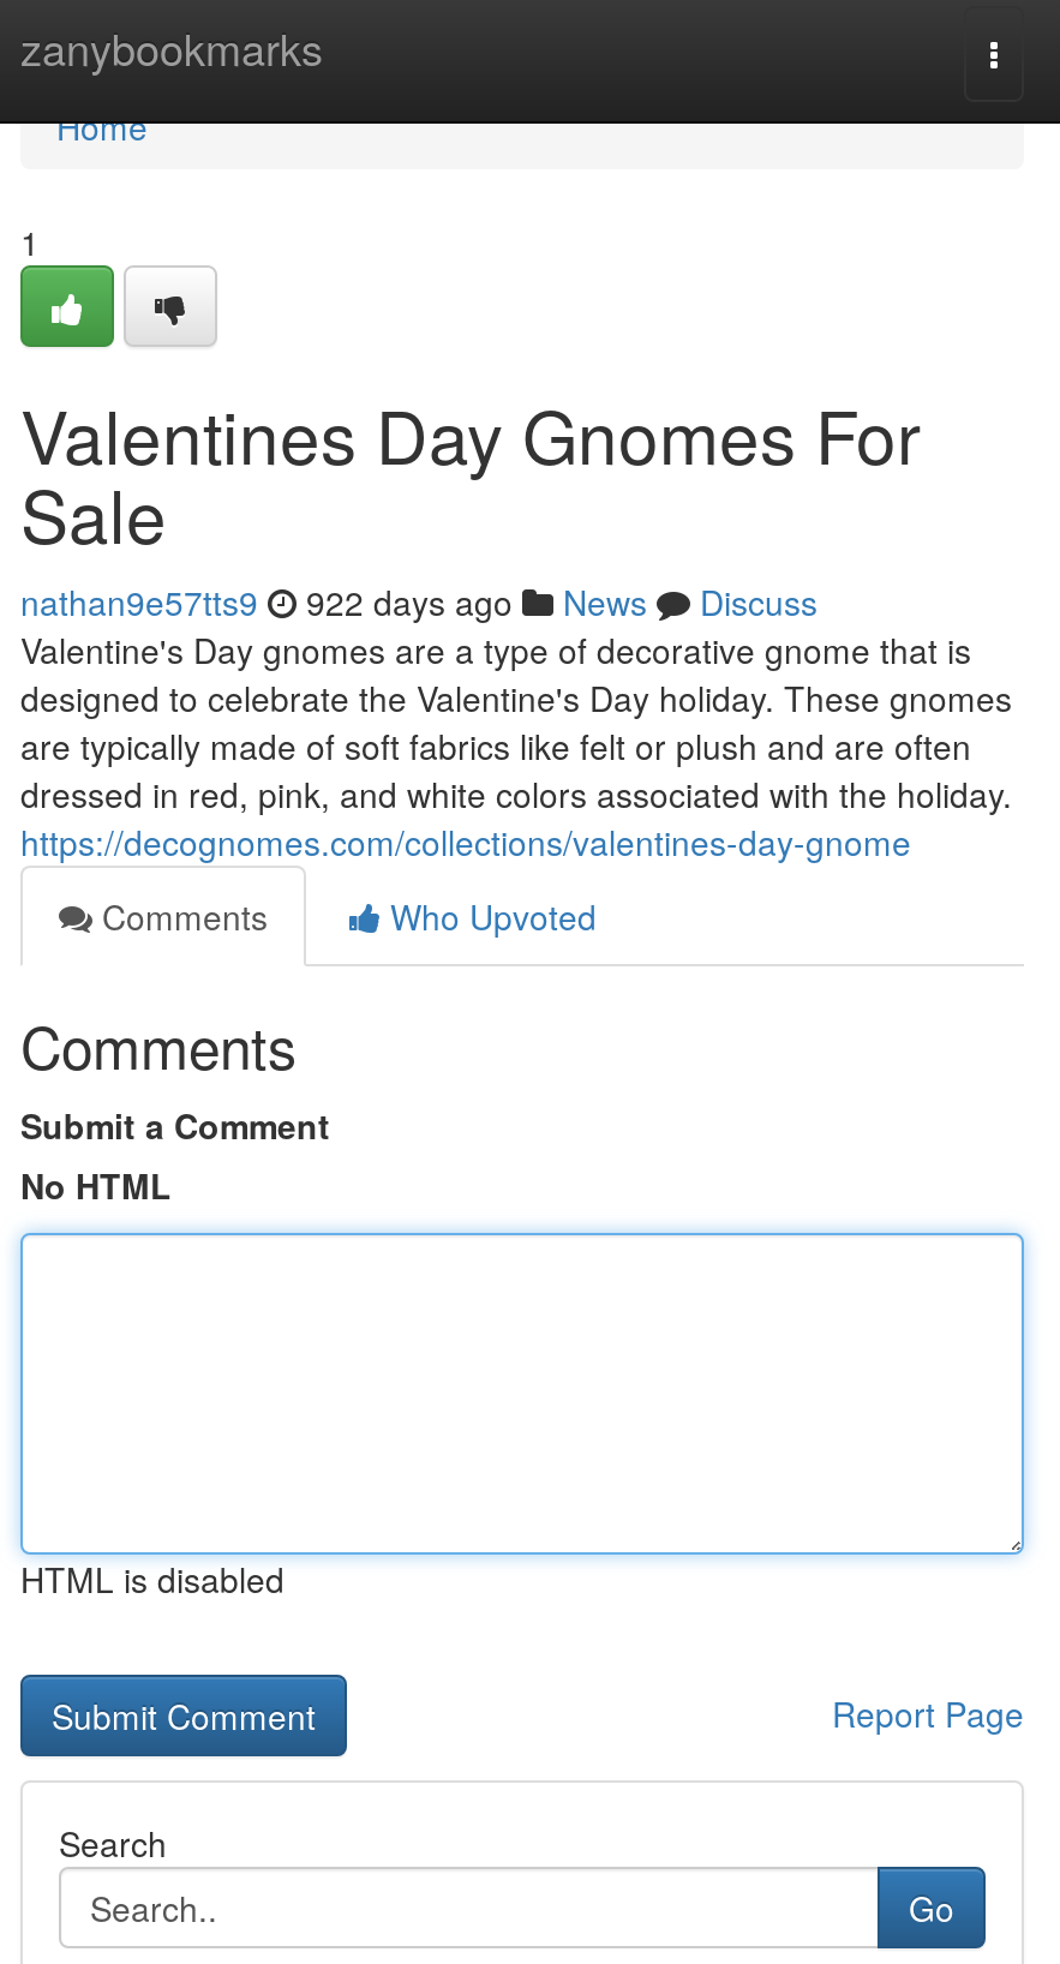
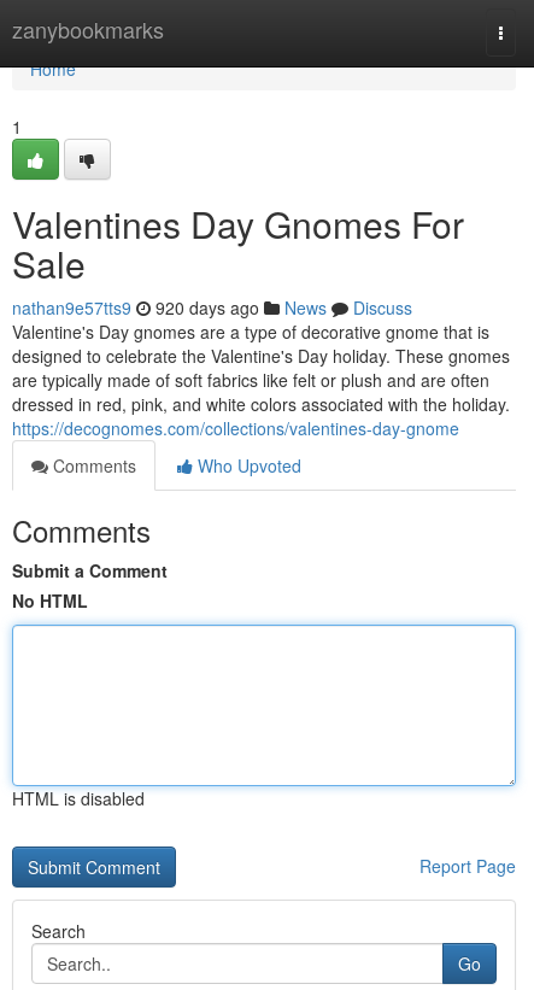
[20,577,818,625] nathan9e57tts9 922 days ago News Discuss -> [12,295,412,320] nathan9e57tts9 920 days ago News Discuss

